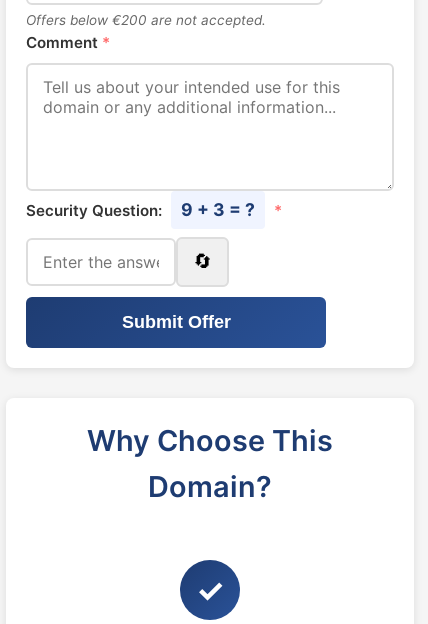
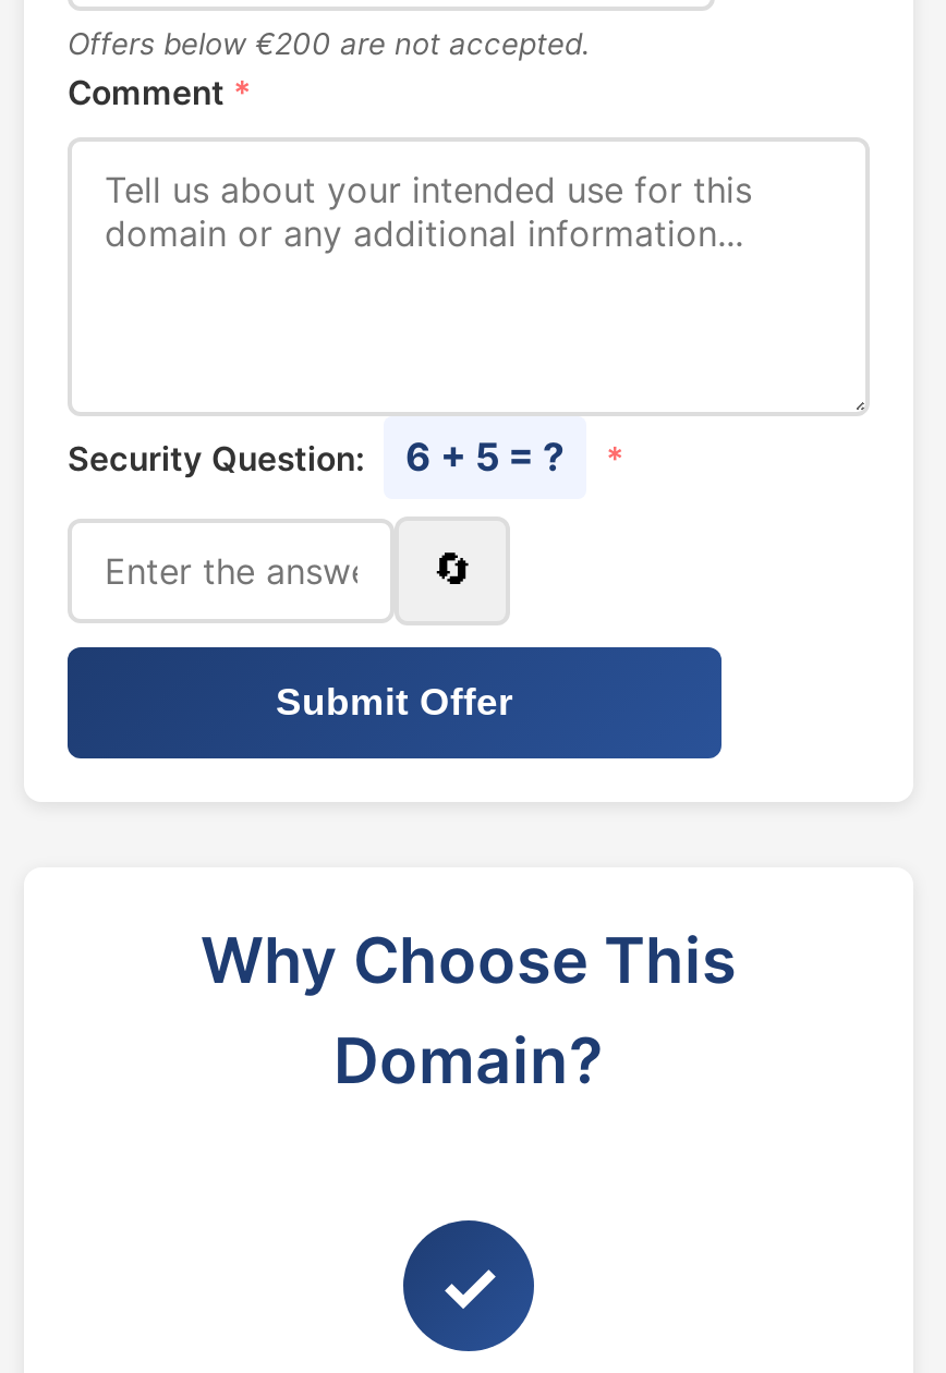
[181,199,255,220] 9 + 3 = ? -> [405,434,565,479] 6 + 5 = ?

